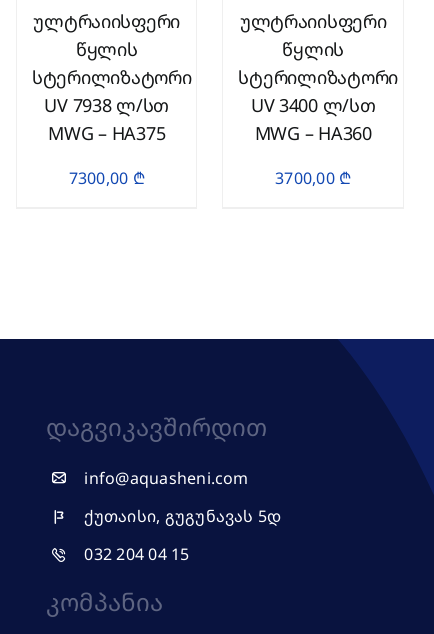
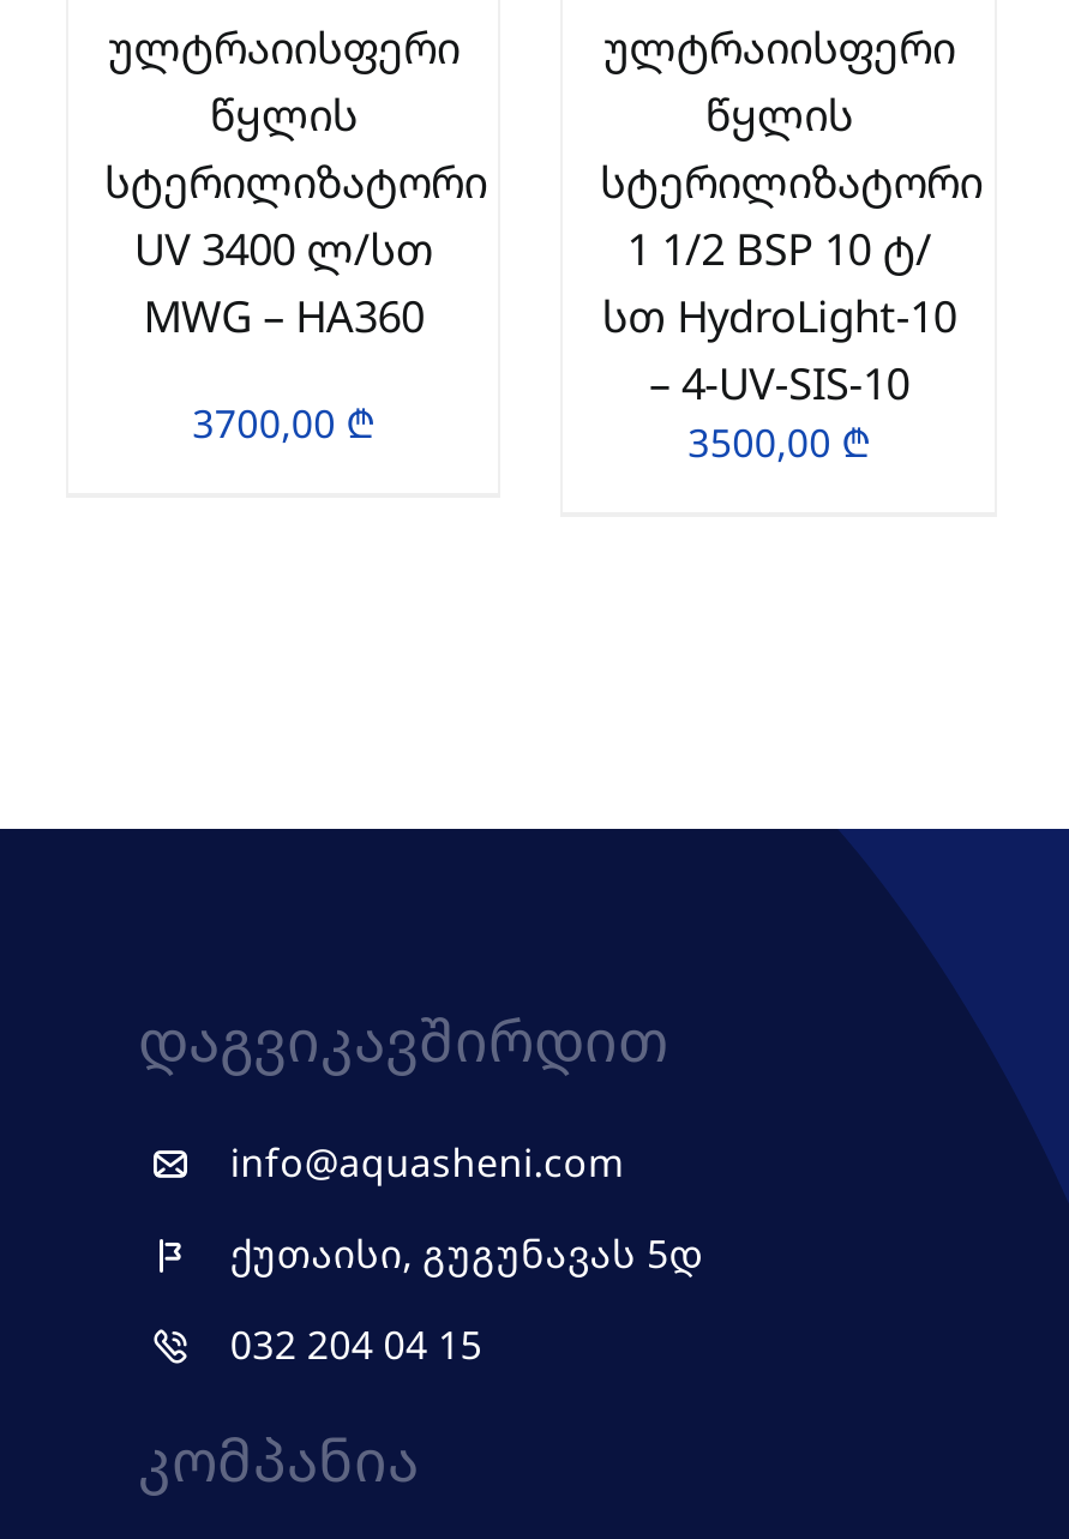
[44,93,169,117] UV 7938 ლ/სთ -> [134,219,433,276] UV 3400 ლ/სთ
[251,93,376,189] UV 3400 ლ/სთ | MWG – HA360 | 3700,00 ₾ -> [602,219,956,468] 1 1/2 BSP 10 ტ/ | სთ HydroLight-10 | – 4-UV-SIS-10 | 3500,00 ₾
[48,121,165,145] MWG – HA375 -> [143,286,424,344] MWG – HA360
[69,167,145,189] 7300,00 ₾ -> [192,396,375,449] 3700,00 ₾

